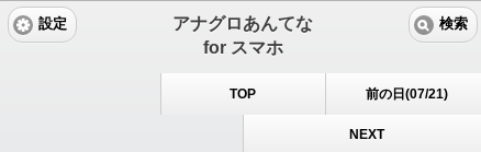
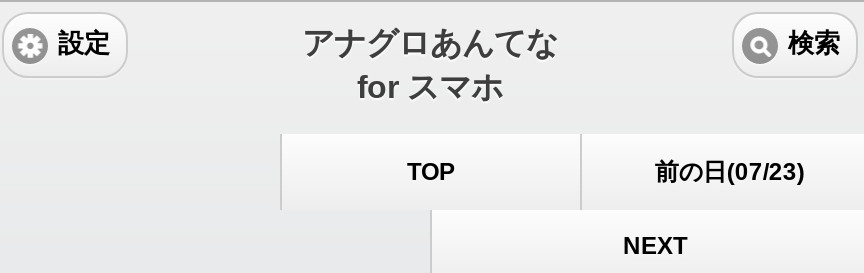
[366,86,448,102] 前の日(07/21) -> [655,158,805,186] 前の日(07/23)

